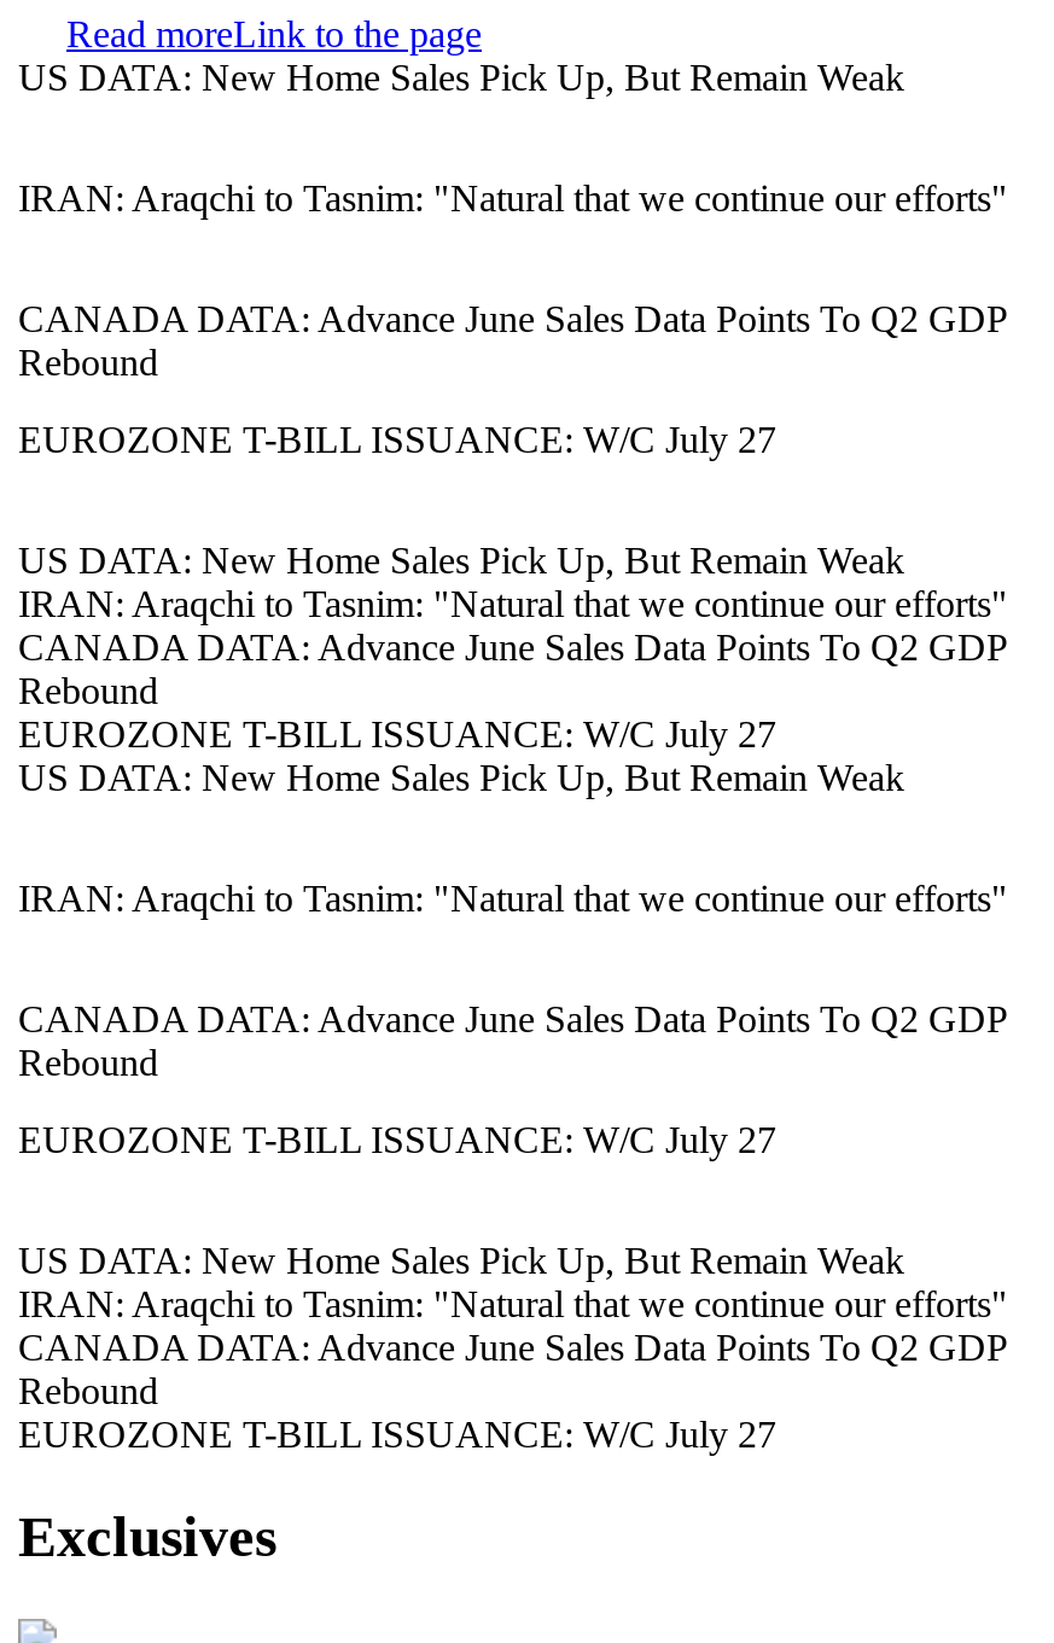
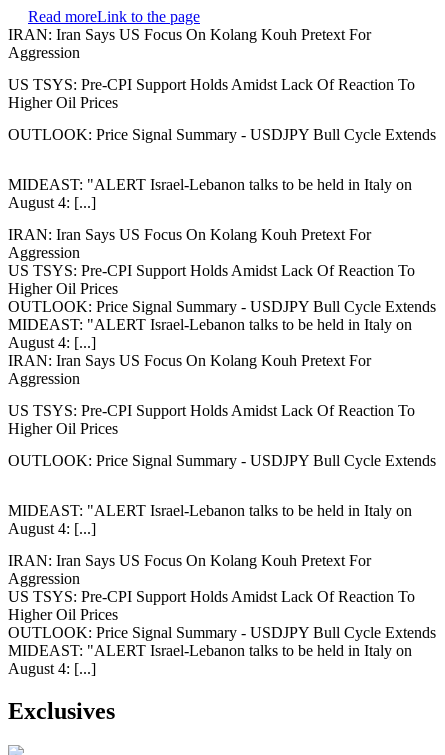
[18,57,904,98] US DATA: New Home Sales Pick Up, But Remain Weak -> [8,26,371,61] IRAN: Iran Says US Focus On Kolang Kouh Pretext For | Aggression
[18,178,1008,219] IRAN: Araqchi to Tasnim: "Natural that we continue our efforts" -> [8,76,415,111] US TSYS: Pre-CPI Support Holds Amidst Lack Of Reaction To | Higher Oil Prices
[18,299,1006,383] CANADA DATA: Advance June Sales Data Points To Q2 GDP | Rebound -> [8,126,436,143] OUTLOOK: Price Signal Summary - USDJPY Bull Cycle Extends
[18,419,776,460] EUROZONE T-BILL ISSUANCE: W/C July 27 -> [8,176,412,211] MIDEAST: "ALERT Israel-Lebanon talks to be held in Italy on | August 4: [...]
[18,540,1008,798] US DATA: New Home Sales Pick Up, But Remain Weak | IRAN: Araqchi to Tasnim: "Natural that we continue our efforts" | CANADA DATA: Advance June Sales Data Points To Q2 GDP | Rebound | EUROZONE T-BILL ISSUANCE: W/C July 27 | US DATA: New Home Sales Pick Up, But Remain Weak -> [8,226,436,387] IRAN: Iran Says US Focus On Kolang Kouh Pretext For | Aggression | US TSYS: Pre-CPI Support Holds Amidst Lack Of Reaction To | Higher Oil Prices | OUTLOOK: Price Signal Summary - USDJPY Bull Cycle Extends | MIDEAST: "ALERT Israel-Lebanon talks to be held in Italy on | August 4: [...] | IRAN: Iran Says US Focus On Kolang Kouh Pretext For | Aggression
[18,878,1008,919] IRAN: Araqchi to Tasnim: "Natural that we continue our efforts" -> [8,402,415,437] US TSYS: Pre-CPI Support Holds Amidst Lack Of Reaction To | Higher Oil Prices
[18,999,1006,1083] CANADA DATA: Advance June Sales Data Points To Q2 GDP | Rebound -> [8,452,436,469] OUTLOOK: Price Signal Summary - USDJPY Bull Cycle Extends
[18,1120,776,1161] EUROZONE T-BILL ISSUANCE: W/C July 27 -> [8,502,412,537] MIDEAST: "ALERT Israel-Lebanon talks to be held in Italy on | August 4: [...]
[18,1240,1008,1455] US DATA: New Home Sales Pick Up, But Remain Weak | IRAN: Araqchi to Tasnim: "Natural that we continue our efforts" | CANADA DATA: Advance June Sales Data Points To Q2 GDP | Rebound | EUROZONE T-BILL ISSUANCE: W/C July 27 -> [8,552,436,677] IRAN: Iran Says US Focus On Kolang Kouh Pretext For | Aggression | US TSYS: Pre-CPI Support Holds Amidst Lack Of Reaction To | Higher Oil Prices | OUTLOOK: Price Signal Summary - USDJPY Bull Cycle Extends | MIDEAST: "ALERT Israel-Lebanon talks to be held in Italy on | August 4: [...]

